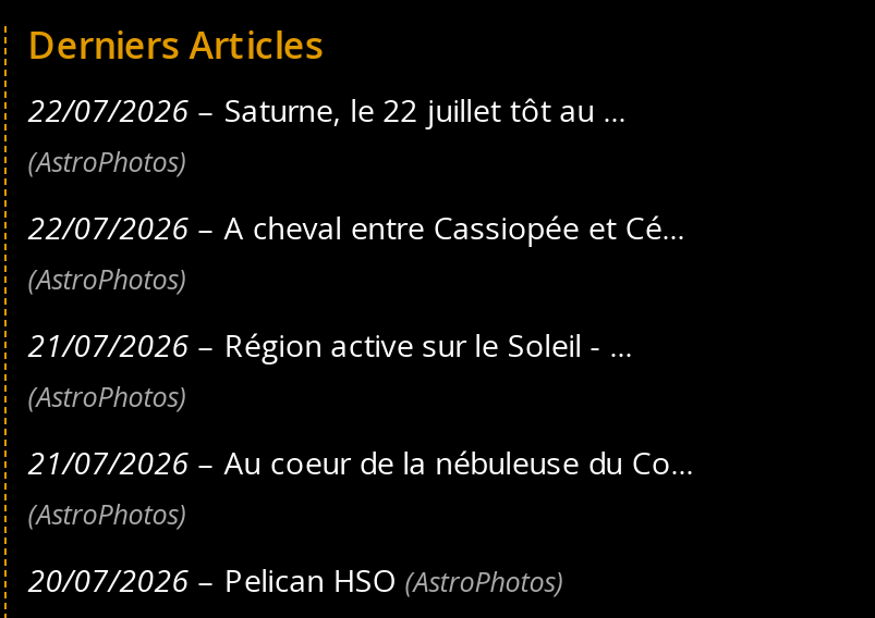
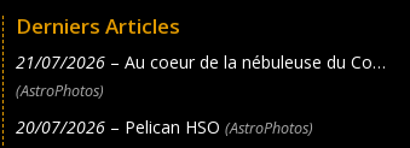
[28,89,686,416] 22/07/2026 – Saturne, le 22 juillet tôt au … | (AstroPhotos) | 22/07/2026 – A cheval entre Cassiopée et Cé… | (AstroPhotos) | 21/07/2026 – Région active sur le Soleil - … | (AstroPhotos) -> none

